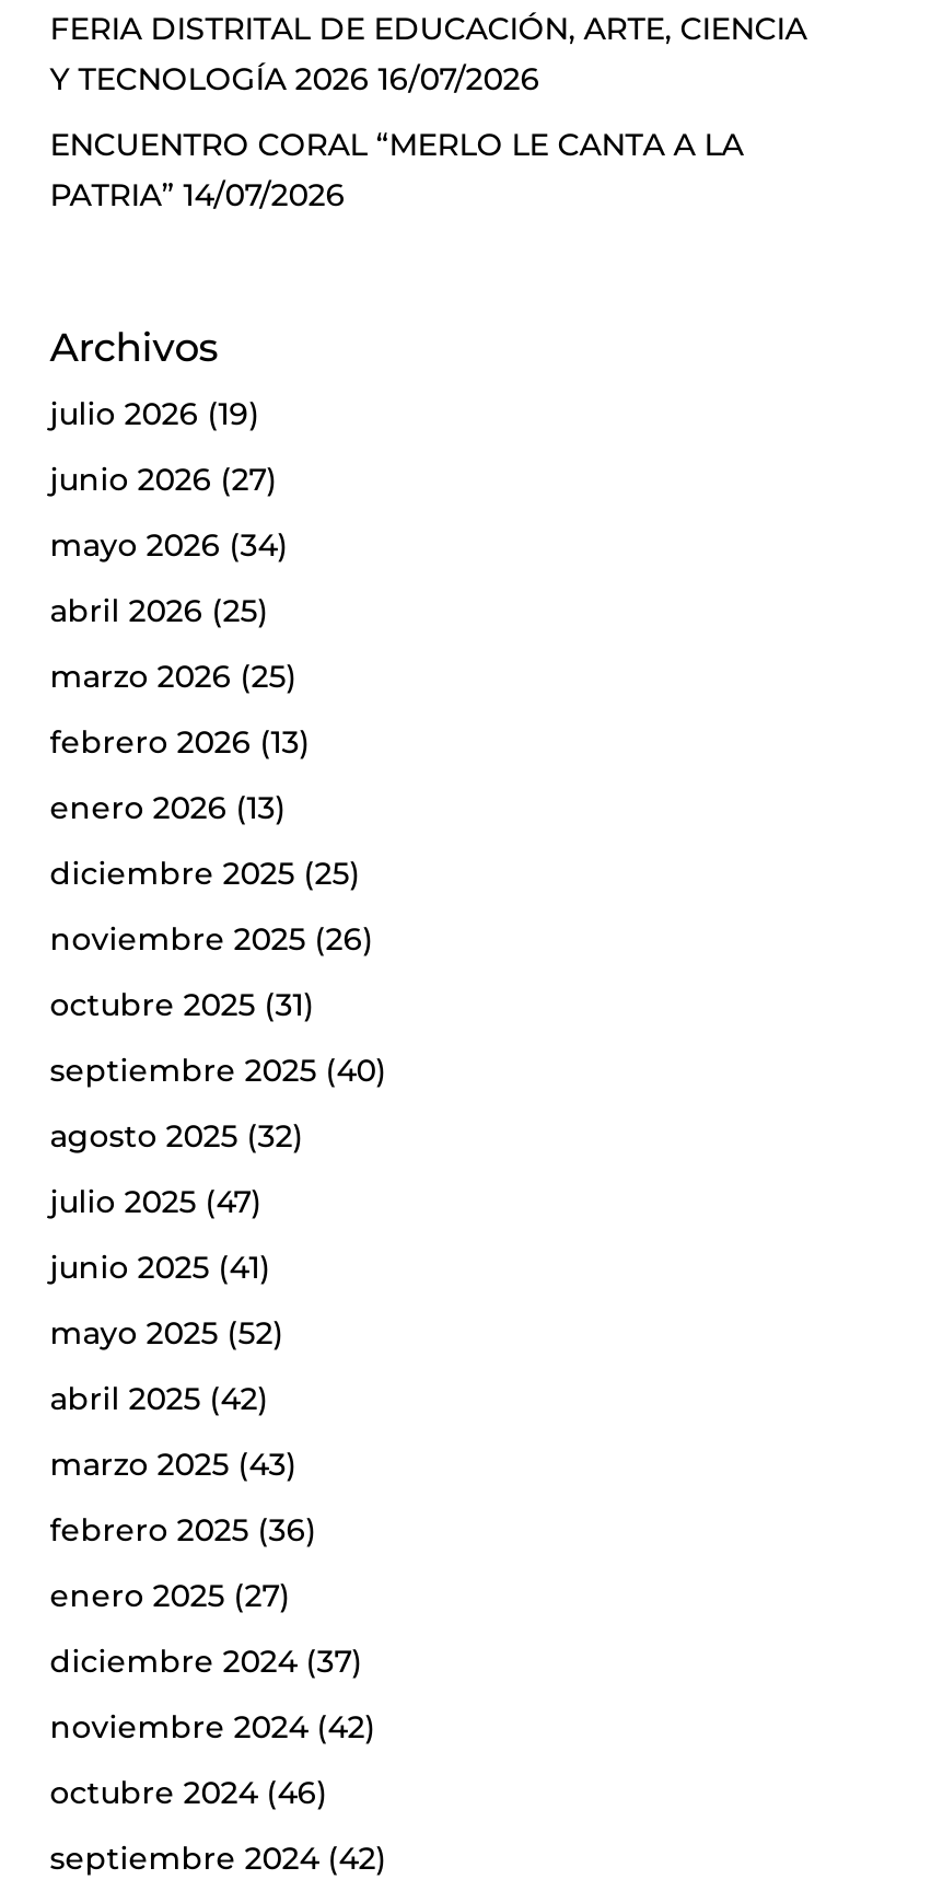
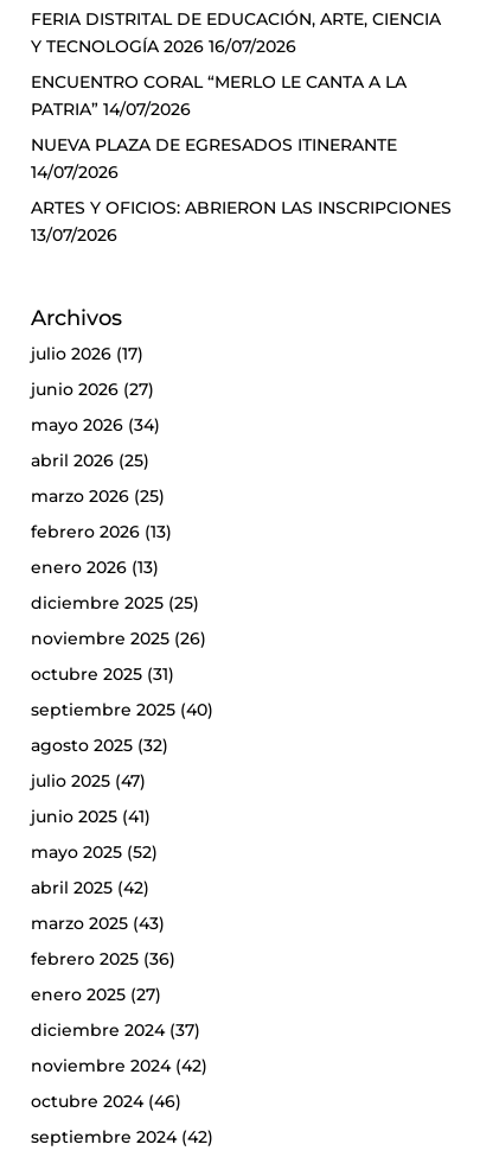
none -> [31,135,451,246] NUEVA PLAZA DE EGRESADOS ITINERANTE | 14/07/2026 | ARTES Y OFICIOS: ABRIERON LAS INSCRIPCIONES | 13/07/2026
[50,393,260,433] julio 2026 (19) -> [31,343,143,364] julio 2026 (17)

